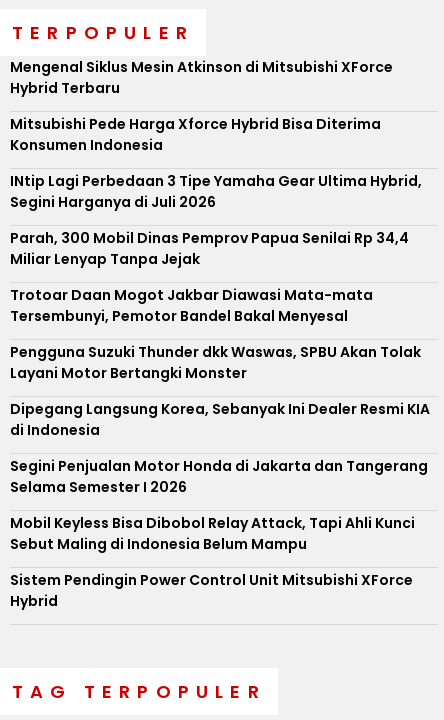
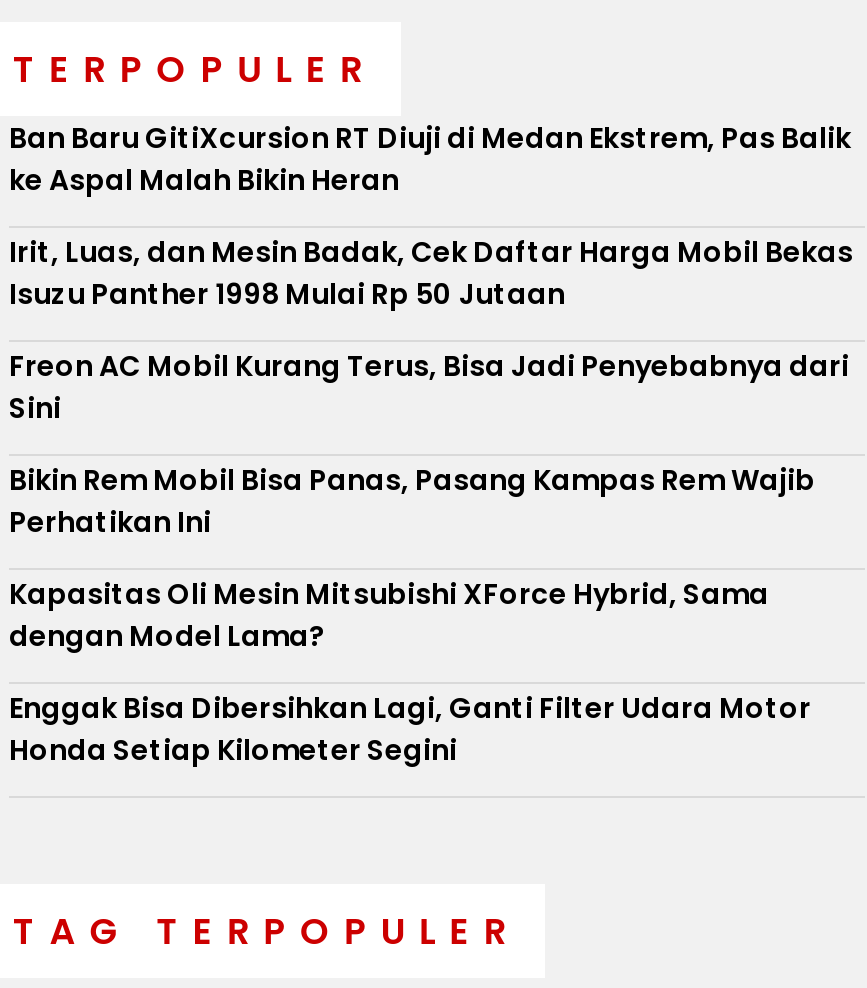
[10,57,430,611] Mengenal Siklus Mesin Atkinson di Mitsubishi XForce | Hybrid Terbaru | Mitsubishi Pede Harga Xforce Hybrid Bisa Diterima | Konsumen Indonesia | INtip Lagi Perbedaan 3 Tipe Yamaha Gear Ultima Hybrid, | Segini Harganya di Juli 2026 | Parah, 300 Mobil Dinas Pemprov Papua Senilai Rp 34,4 | Miliar Lenyap Tanpa Jejak | Trotoar Daan Mogot Jakbar Diawasi Mata-mata | Tersembunyi, Pemotor Bandel Bakal Menyesal | Pengguna Suzuki Thunder dkk Waswas, SPBU Akan Tolak | Layani Motor Bertangki Monster | Dipegang Langsung Korea, Sebanyak Ini Dealer Resmi KIA | di Indonesia | Segini Penjualan Motor Honda di Jakarta dan Tangerang | Selama Semester I 2026 | Mobil Keyless Bisa Dibobol Relay Attack, Tapi Ahli Kunci | Sebut Maling di Indonesia Belum Mampu | Sistem Pendingin Power Control Unit Mitsubishi XForce | Hybrid -> [9,118,853,770] Ban Baru GitiXcursion RT Diuji di Medan Ekstrem, Pas Balik | ke Aspal Malah Bikin Heran | Irit, Luas, dan Mesin Badak, Cek Daftar Harga Mobil Bekas | Isuzu Panther 1998 Mulai Rp 50 Jutaan | Freon AC Mobil Kurang Terus, Bisa Jadi Penyebabnya dari | Sini | Bikin Rem Mobil Bisa Panas, Pasang Kampas Rem Wajib | Perhatikan Ini | Kapasitas Oli Mesin Mitsubishi XForce Hybrid, Sama | dengan Model Lama? | Enggak Bisa Dibersihkan Lagi, Ganti Filter Udara Motor | Honda Setiap Kilometer Segini

